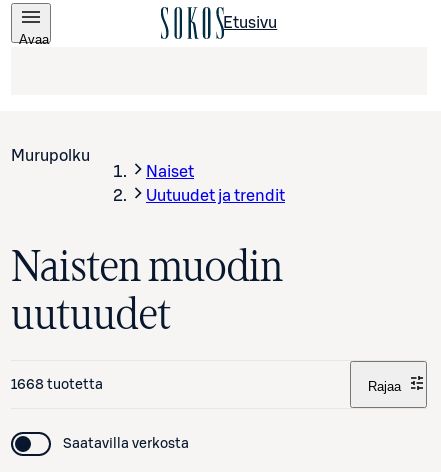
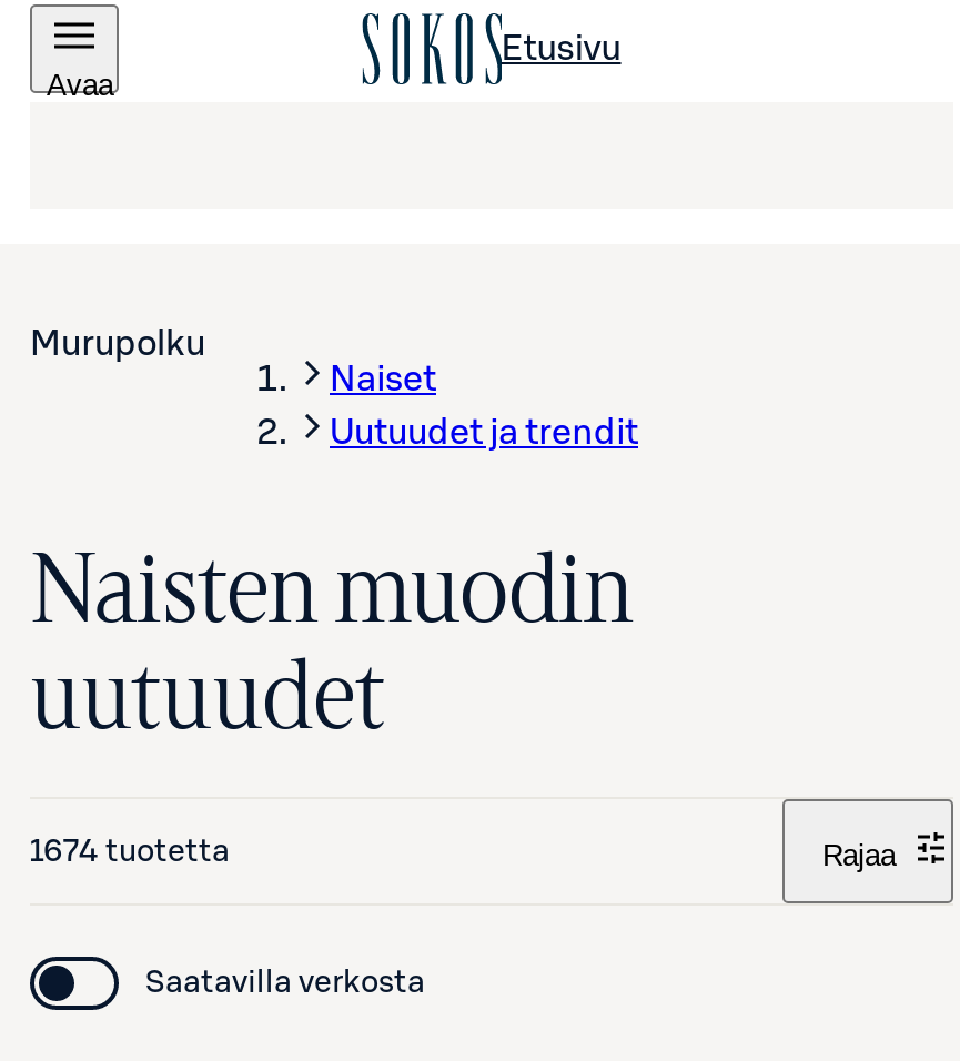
[11,377,103,391] 1668 tuotetta -> [30,836,230,867] 1674 tuotetta

